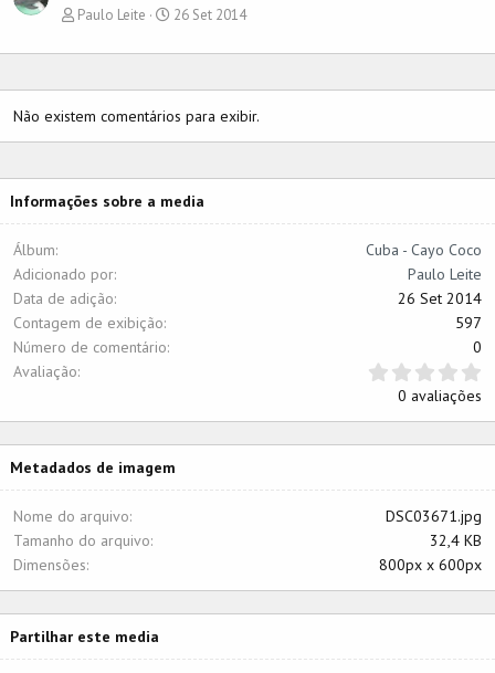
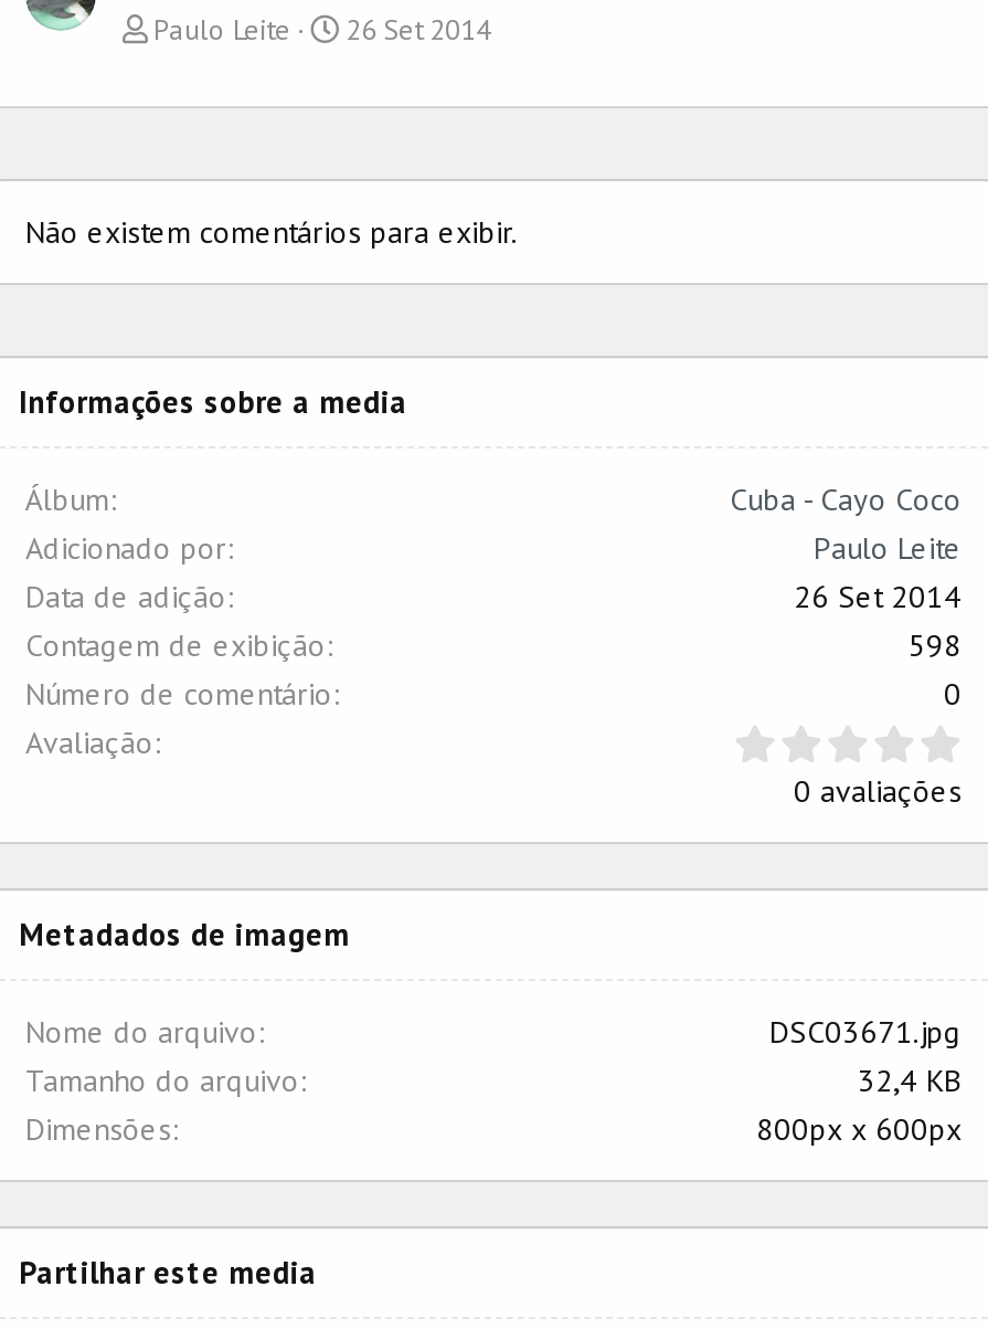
[455,313,482,333] 597 -> [909,626,962,666] 598

